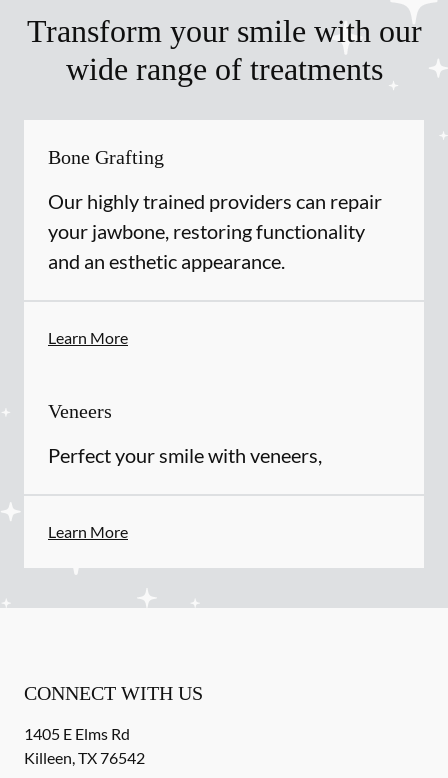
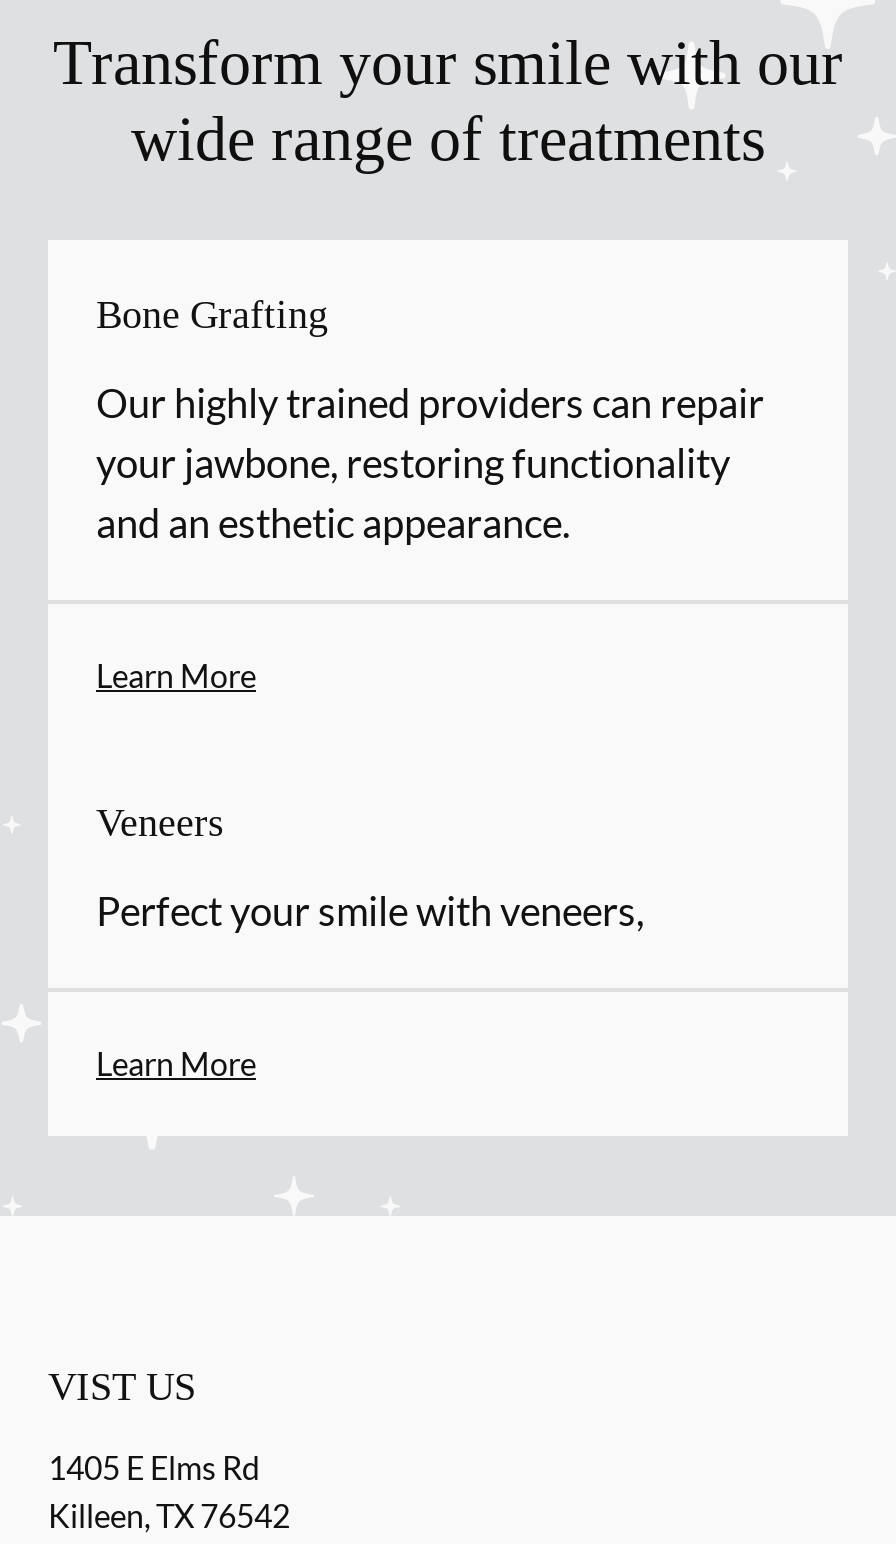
[24,682,203,704] CONNECT WITH US -> [48,1364,196,1408] VIST US

